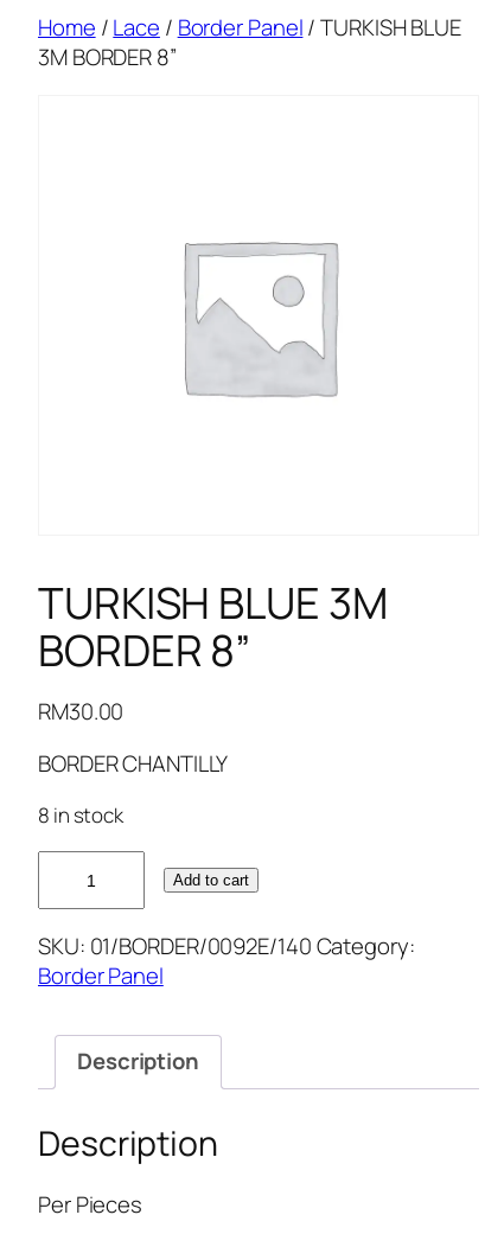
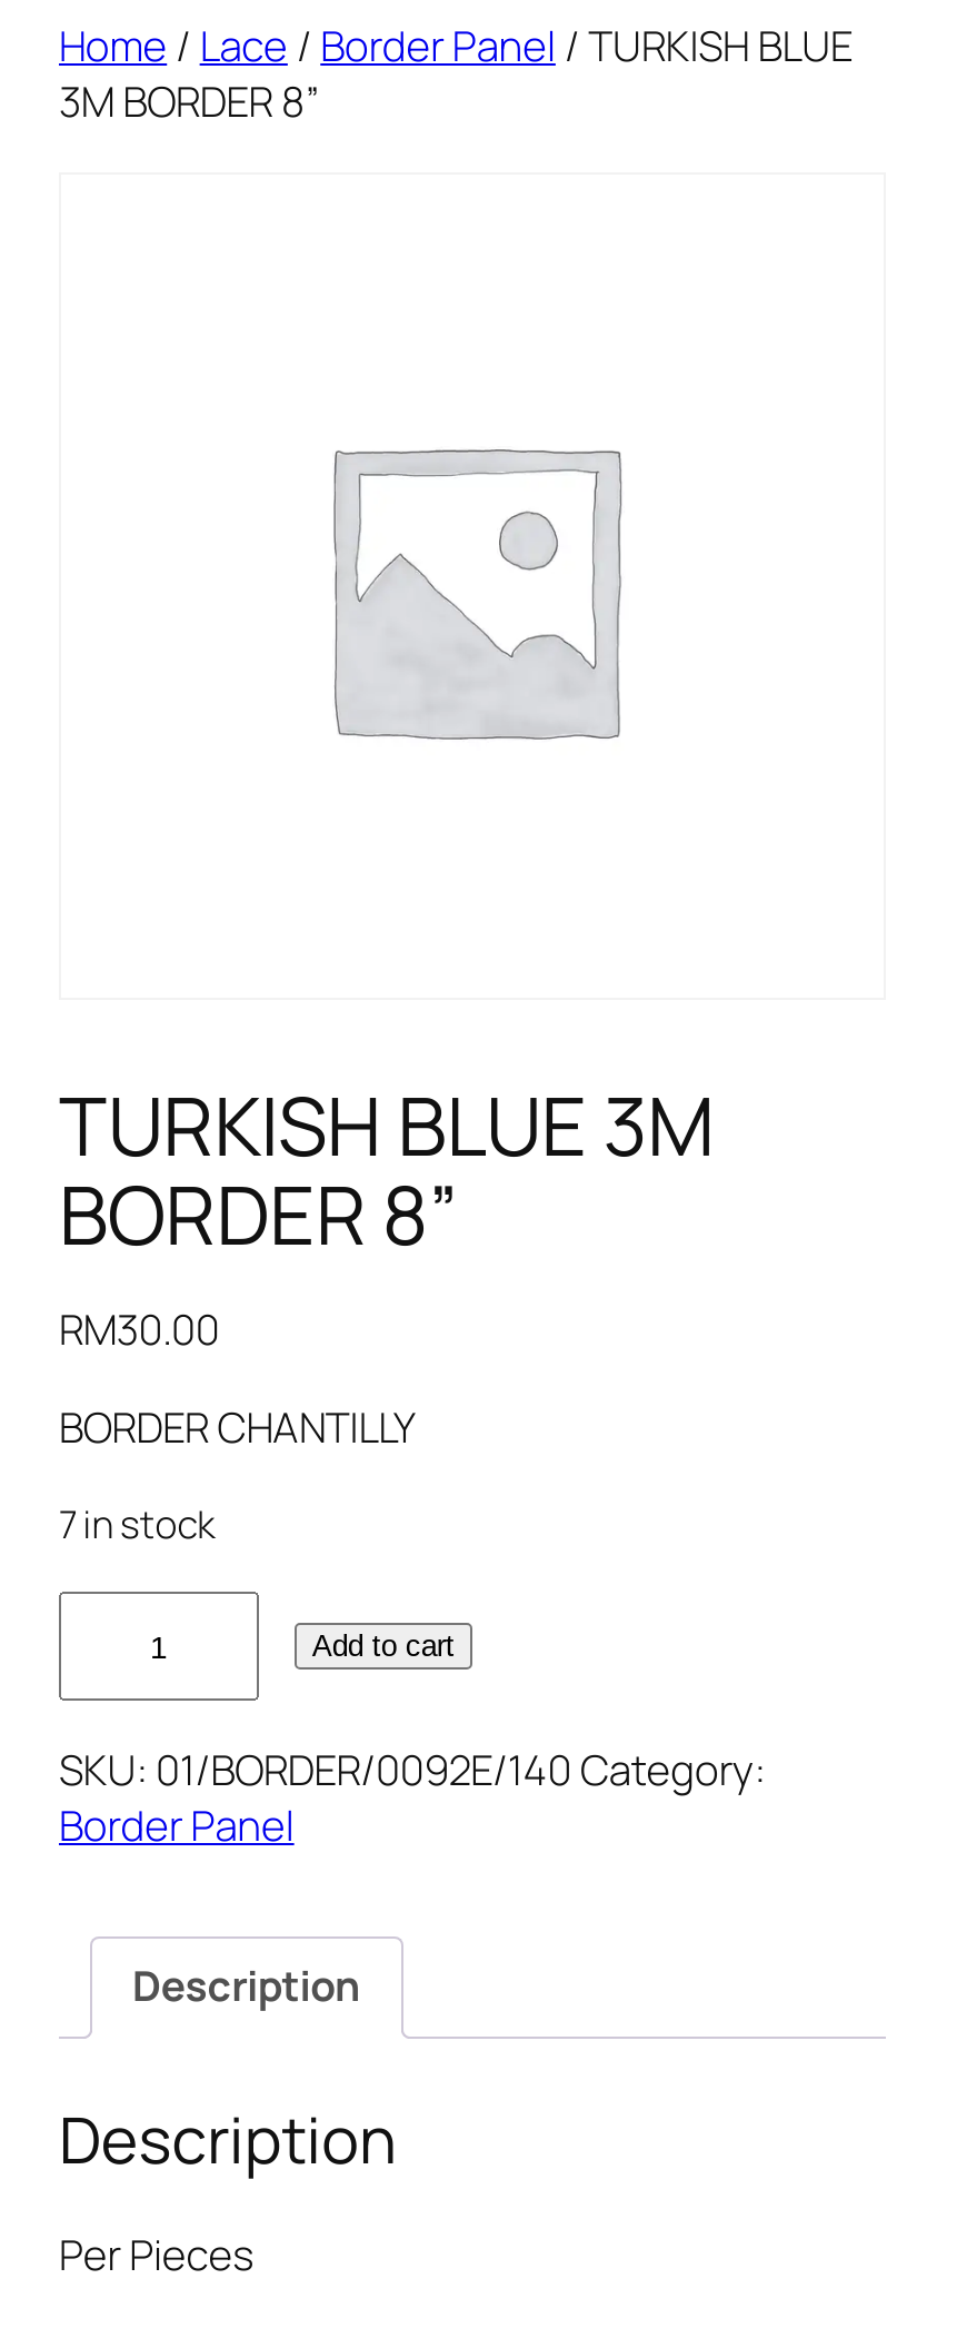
[38,801,123,829] 8 in stock -> [59,1498,215,1550] 7 in stock

